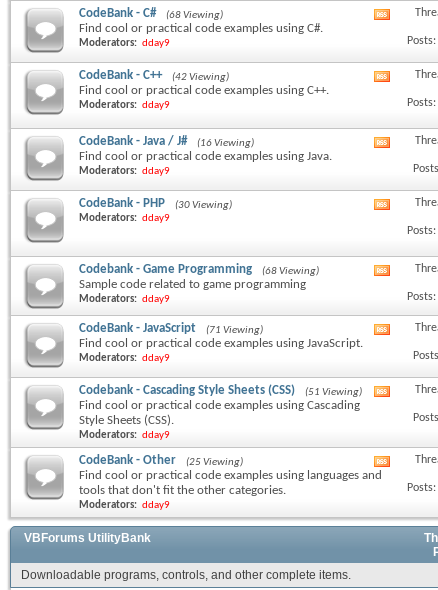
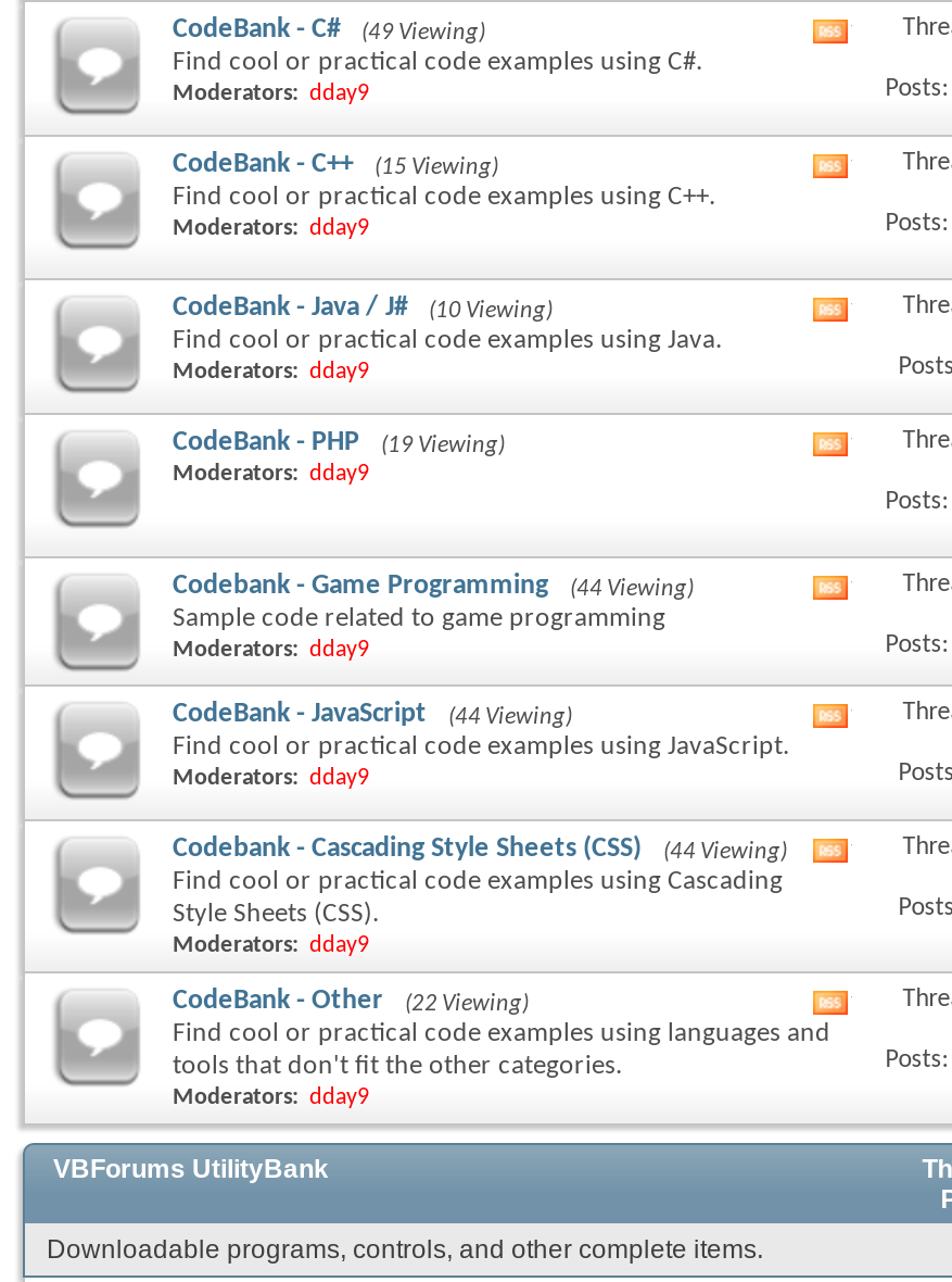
[79,7,223,21] CodeBank - C# (68 Viewing) -> [173,15,485,46] CodeBank - C# (49 Viewing)
[79,69,229,83] CodeBank - C++ (42 Viewing) -> [173,150,498,181] CodeBank - C++ (15 Viewing)
[79,135,254,149] CodeBank - Java / J# (16 Viewing) -> [173,294,553,324] CodeBank - Java / J# (10 Viewing)
[79,197,232,211] CodeBank - PHP (30 Viewing) -> [173,429,505,459] CodeBank - PHP (19 Viewing)
[79,263,319,277] Codebank - Game Programming (68 Viewing) -> [173,572,694,603] Codebank - Game Programming (44 Viewing)
[79,322,263,336] CodeBank - JavaScript (71 Viewing) -> [173,701,572,731] CodeBank - JavaScript (44 Viewing)
[79,384,362,398] Codebank - Cascading Style Sheets (CSS) (51 Viewing) -> [173,835,787,866] Codebank - Cascading Style Sheets (CSS) (44 Viewing)
[79,454,243,468] CodeBank - Other (25 Viewing) -> [173,987,529,1018] CodeBank - Other (22 Viewing)

